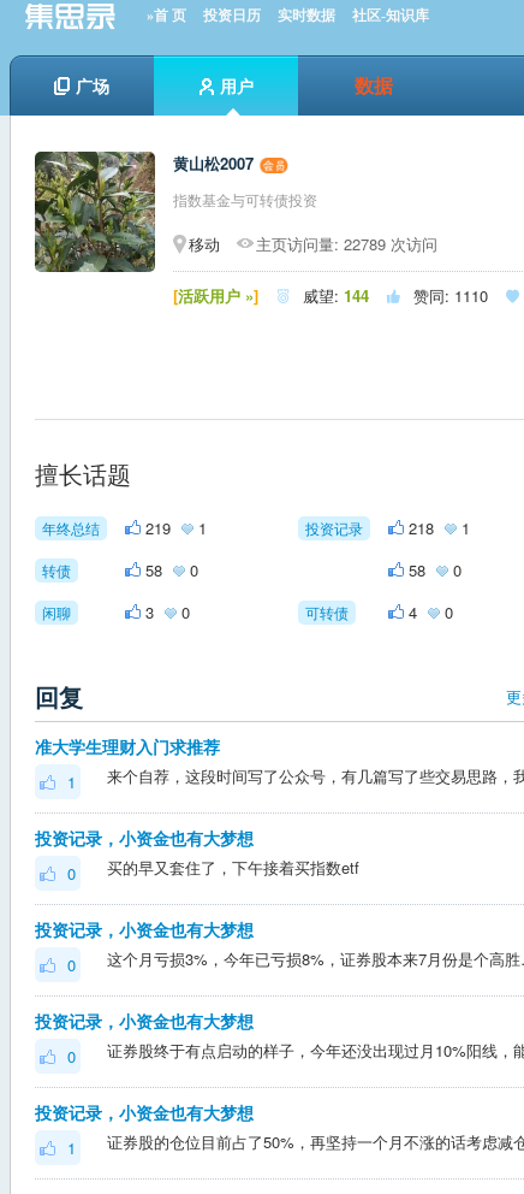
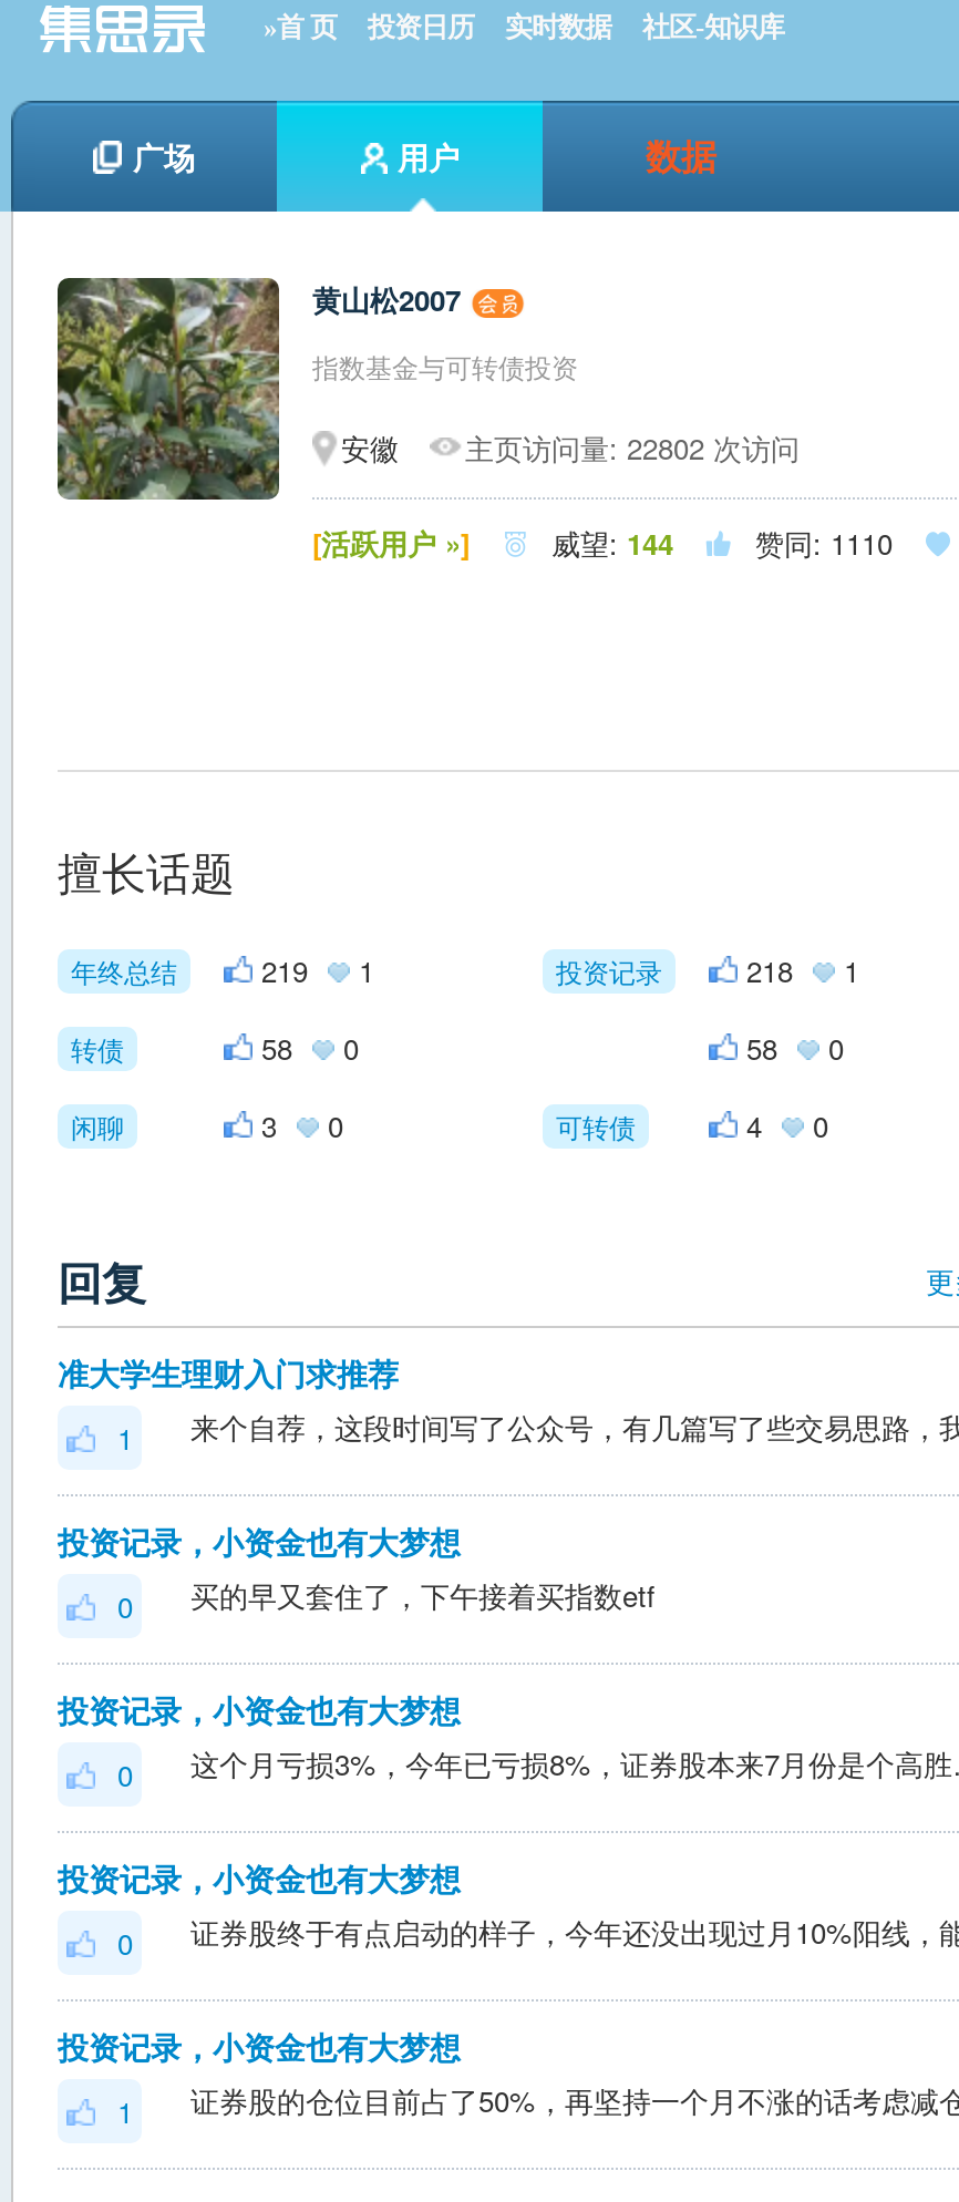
[189,232,437,255] 移动 | 主页访问量: 22789 次访问 -> [341,426,800,469] 安徽 | 主页访问量: 22802 次访问

